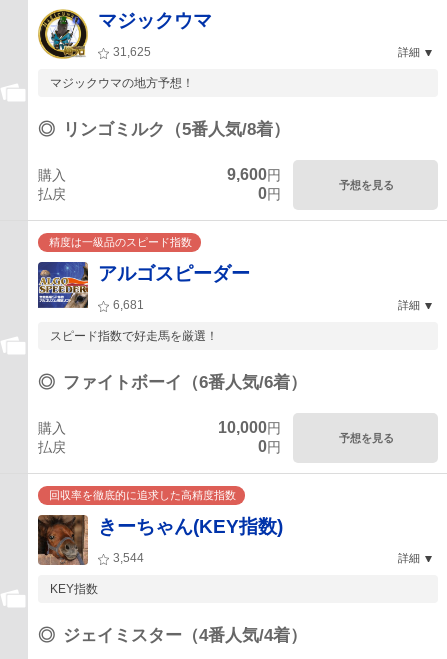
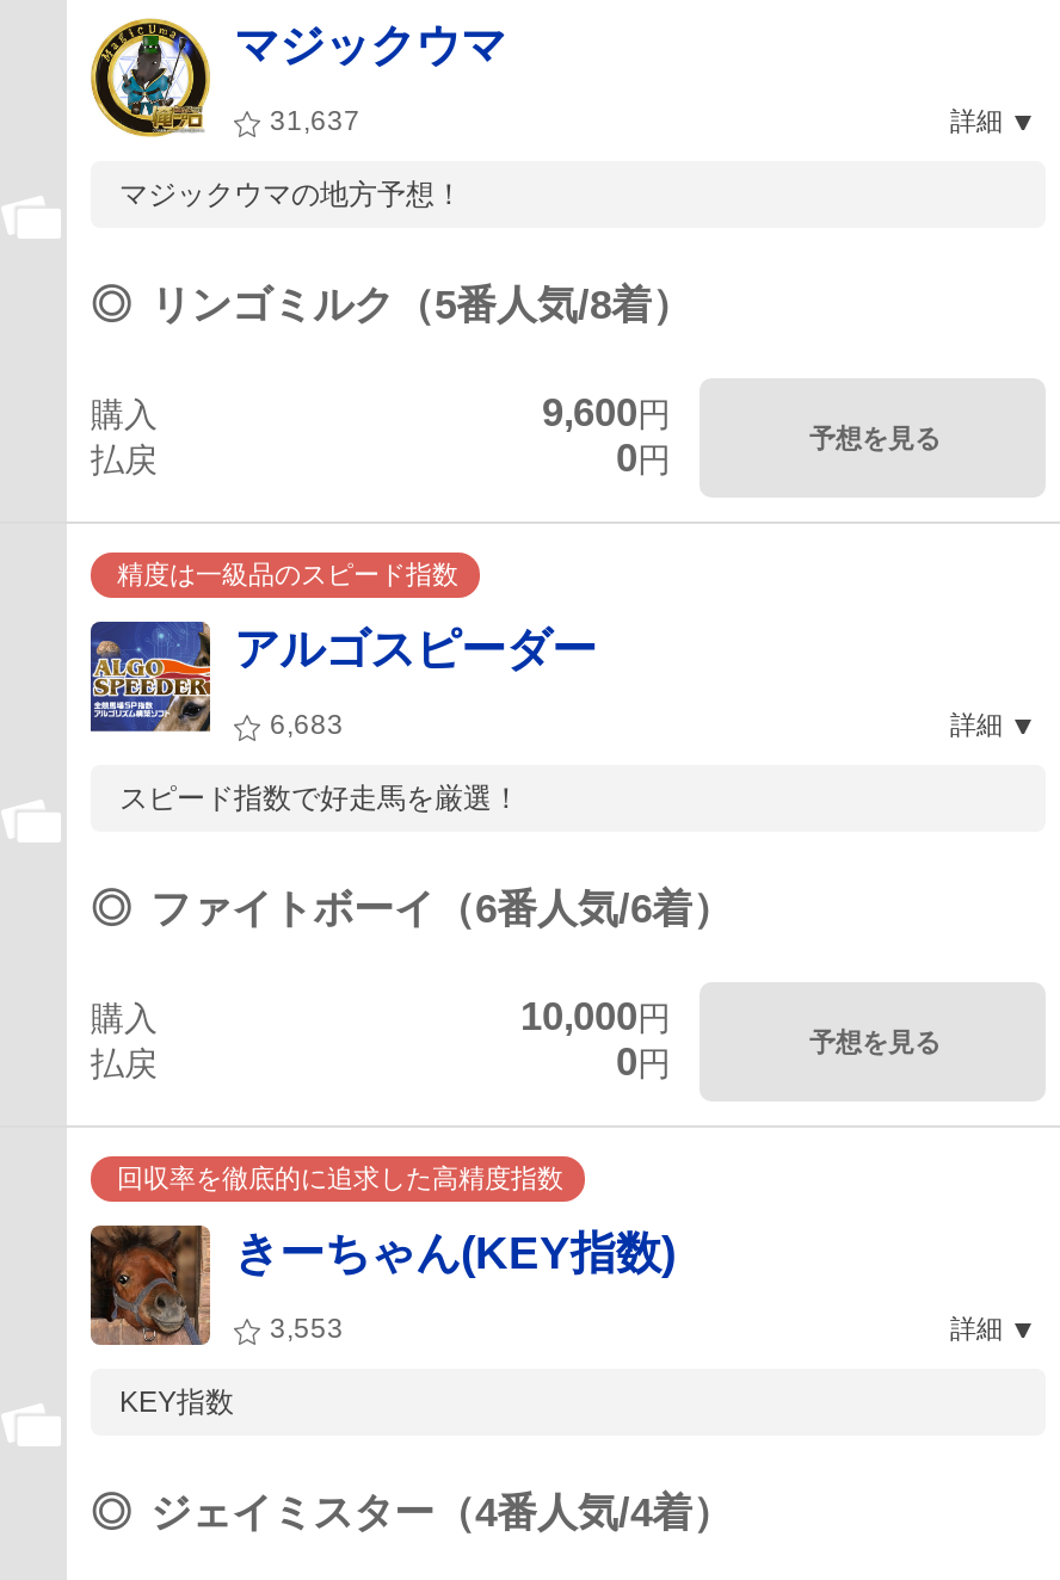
[113,46,151,58] 31,625 -> [270,106,360,135] 31,637
[113,299,144,311] 6,681 -> [270,710,344,739] 6,683
[113,552,144,564] 3,544 -> [270,1314,344,1343] 3,553

